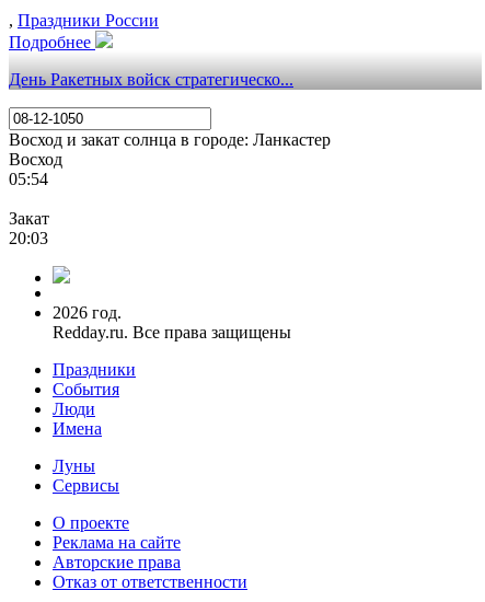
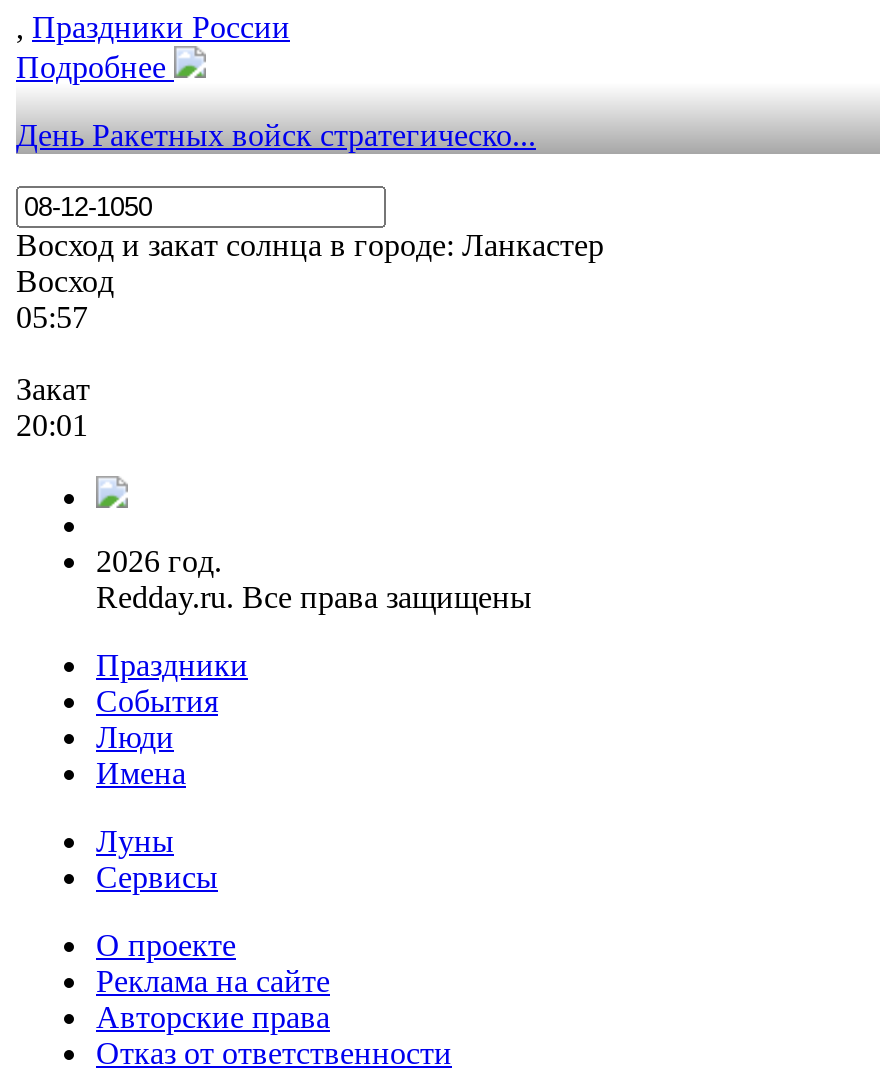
[9,170,48,188] 05:54 -> [16,300,88,334] 05:57
[9,229,48,247] 20:03 -> [16,408,88,442] 20:01

